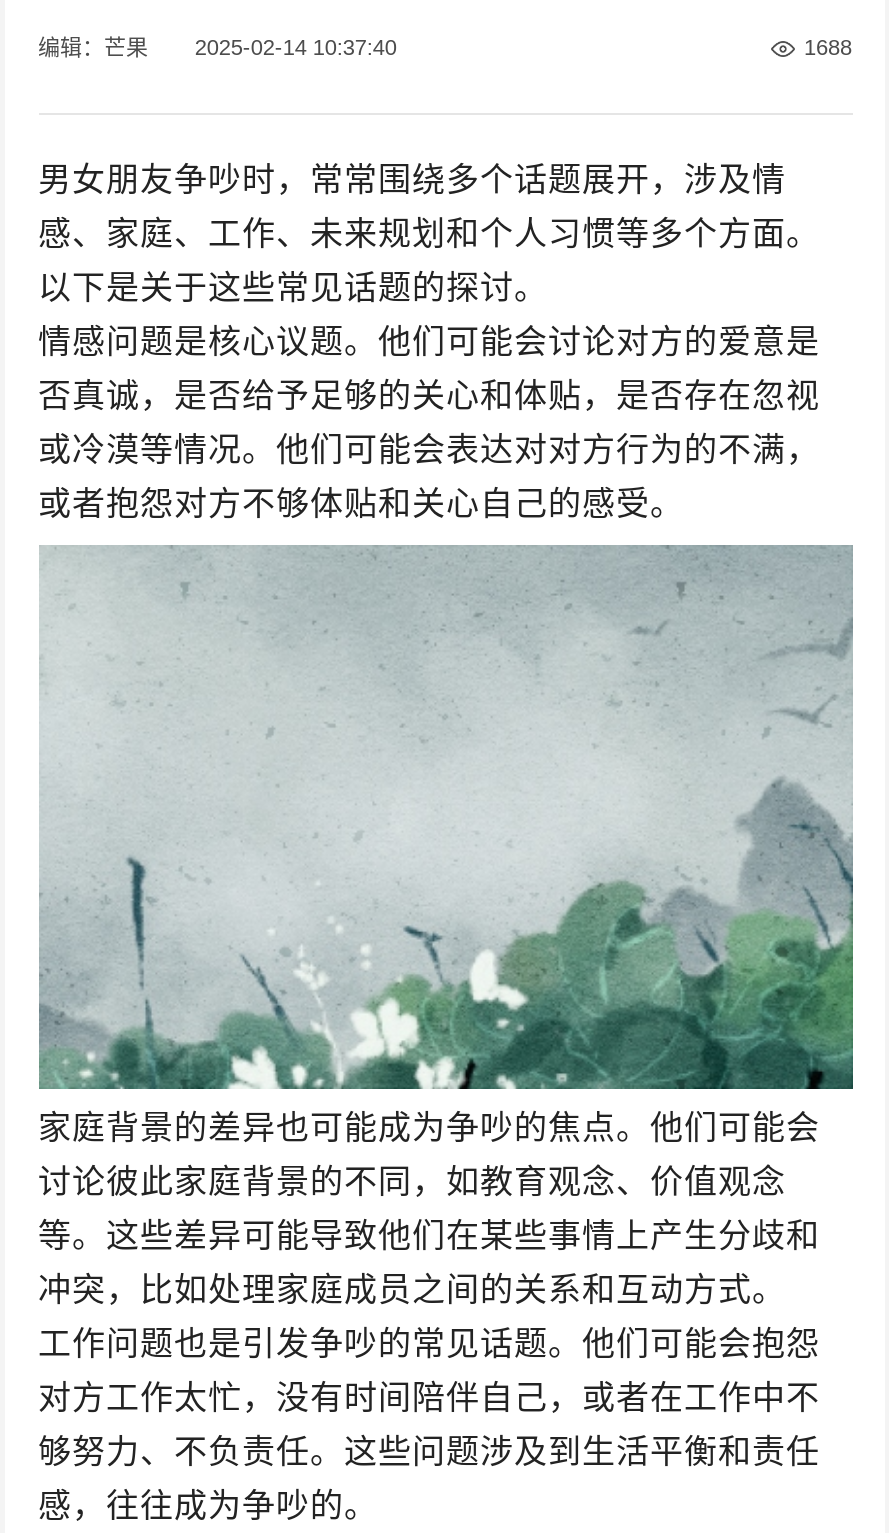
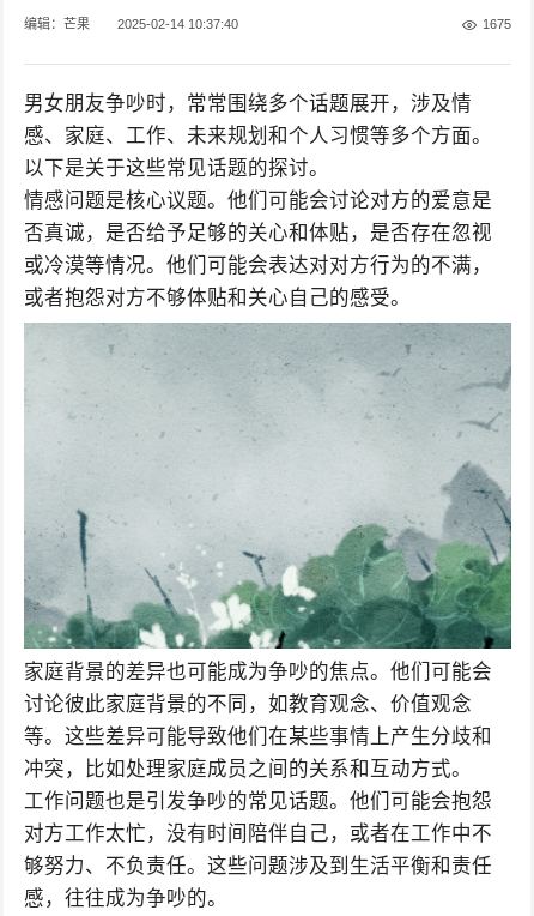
[804,35,852,59] 1688 -> [482,17,511,31] 1675

